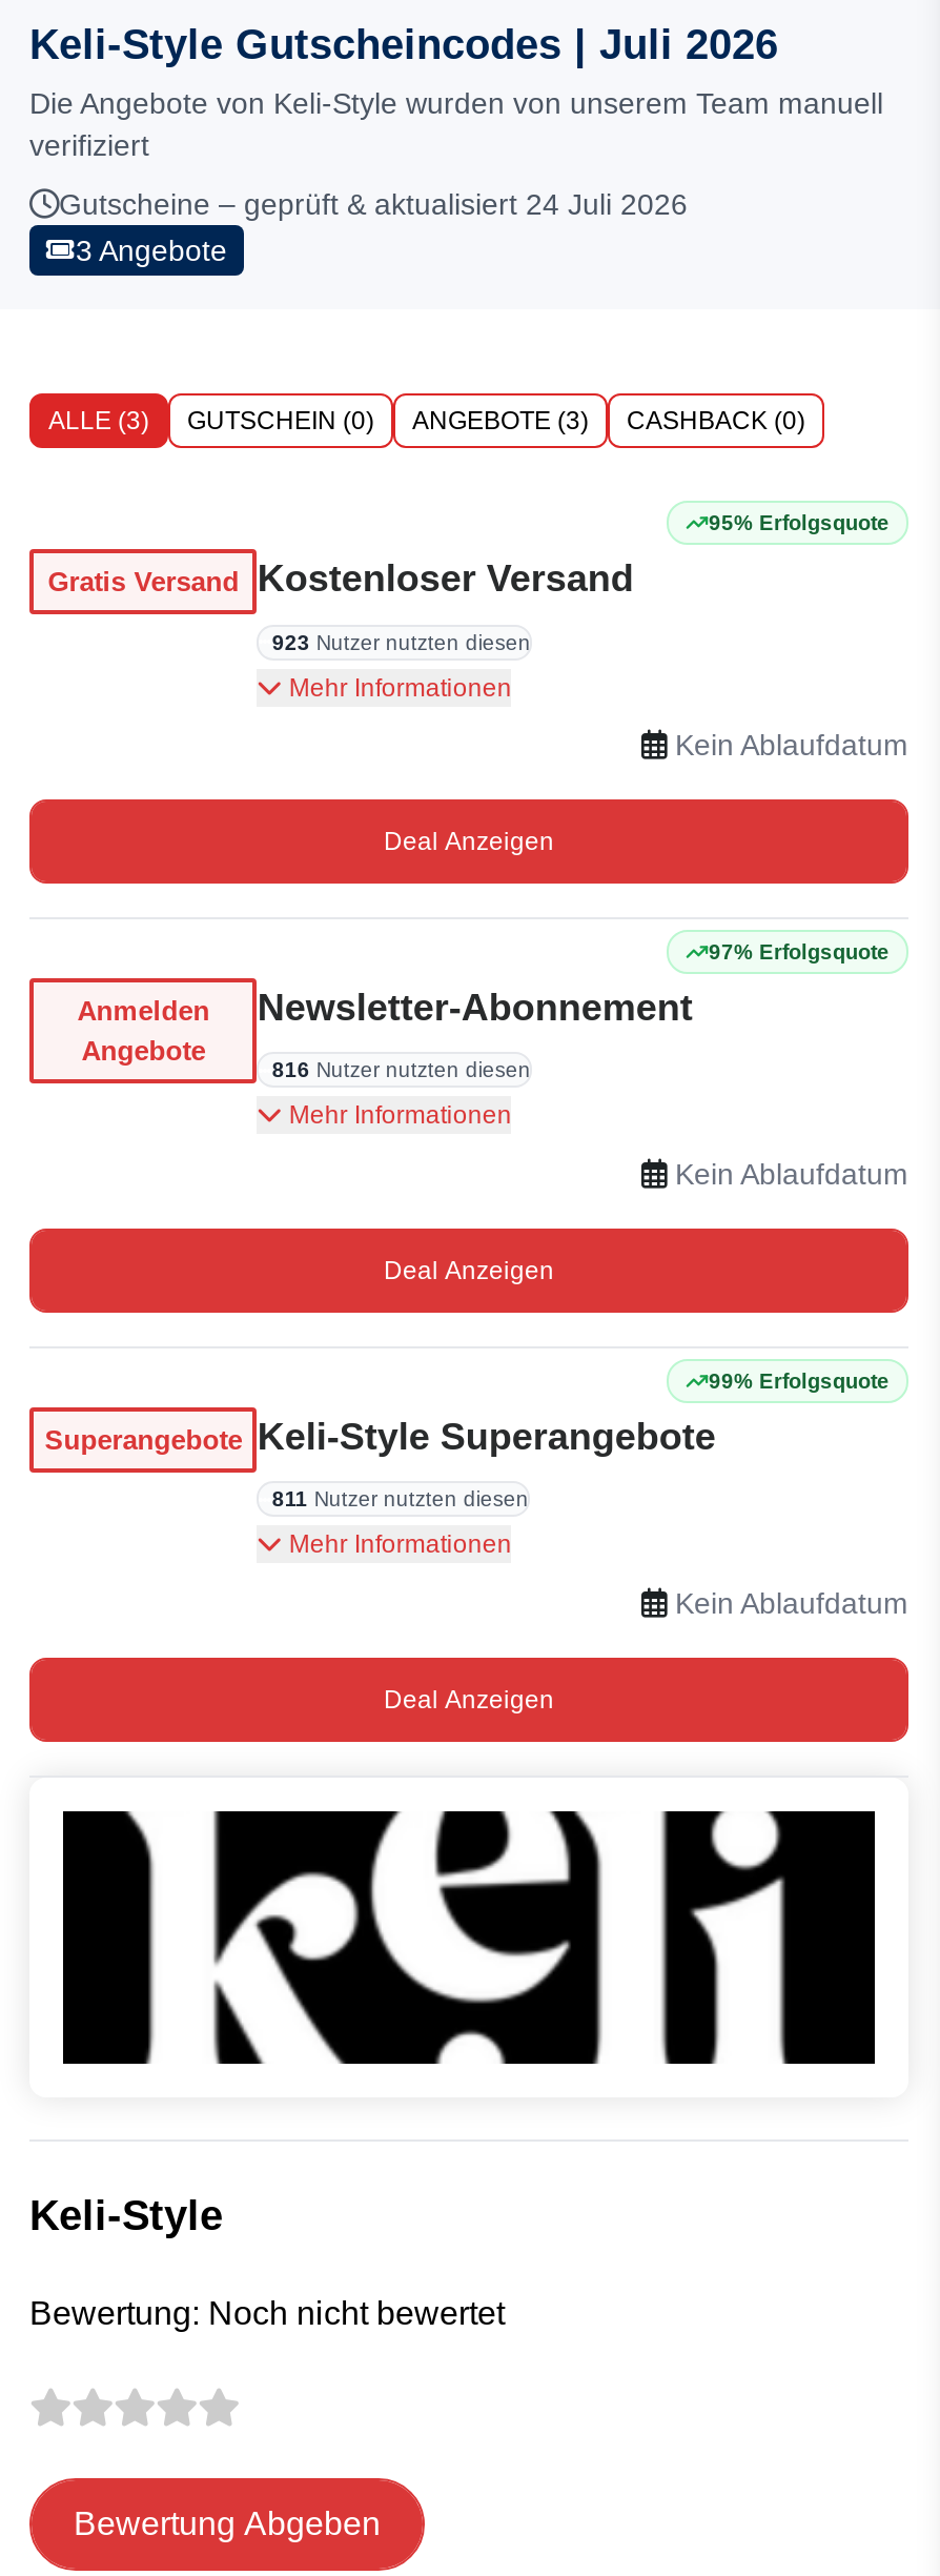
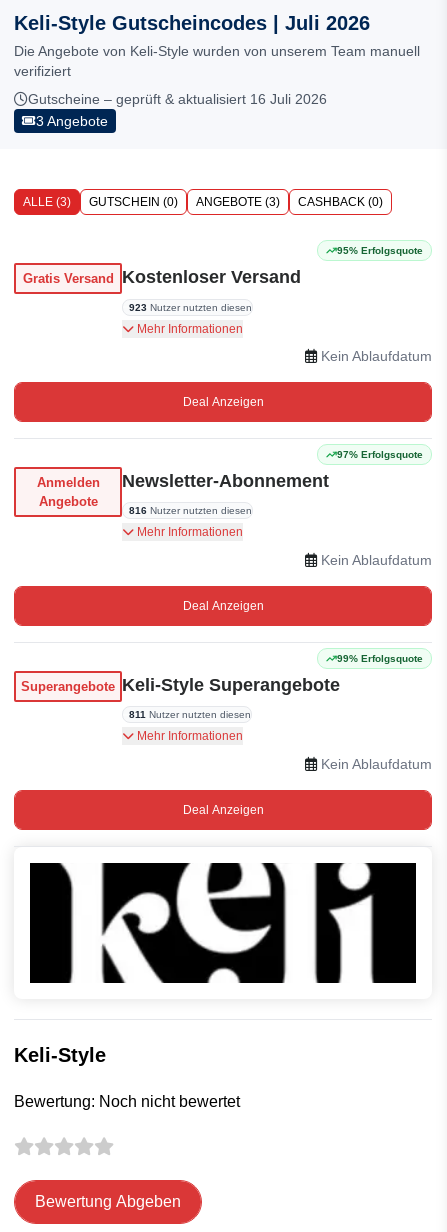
[59,187,688,221] Gutscheine – geprüft & aktualisiert 24 Juli 2026 -> [28,91,327,107] Gutscheine – geprüft & aktualisiert 16 Juli 2026

